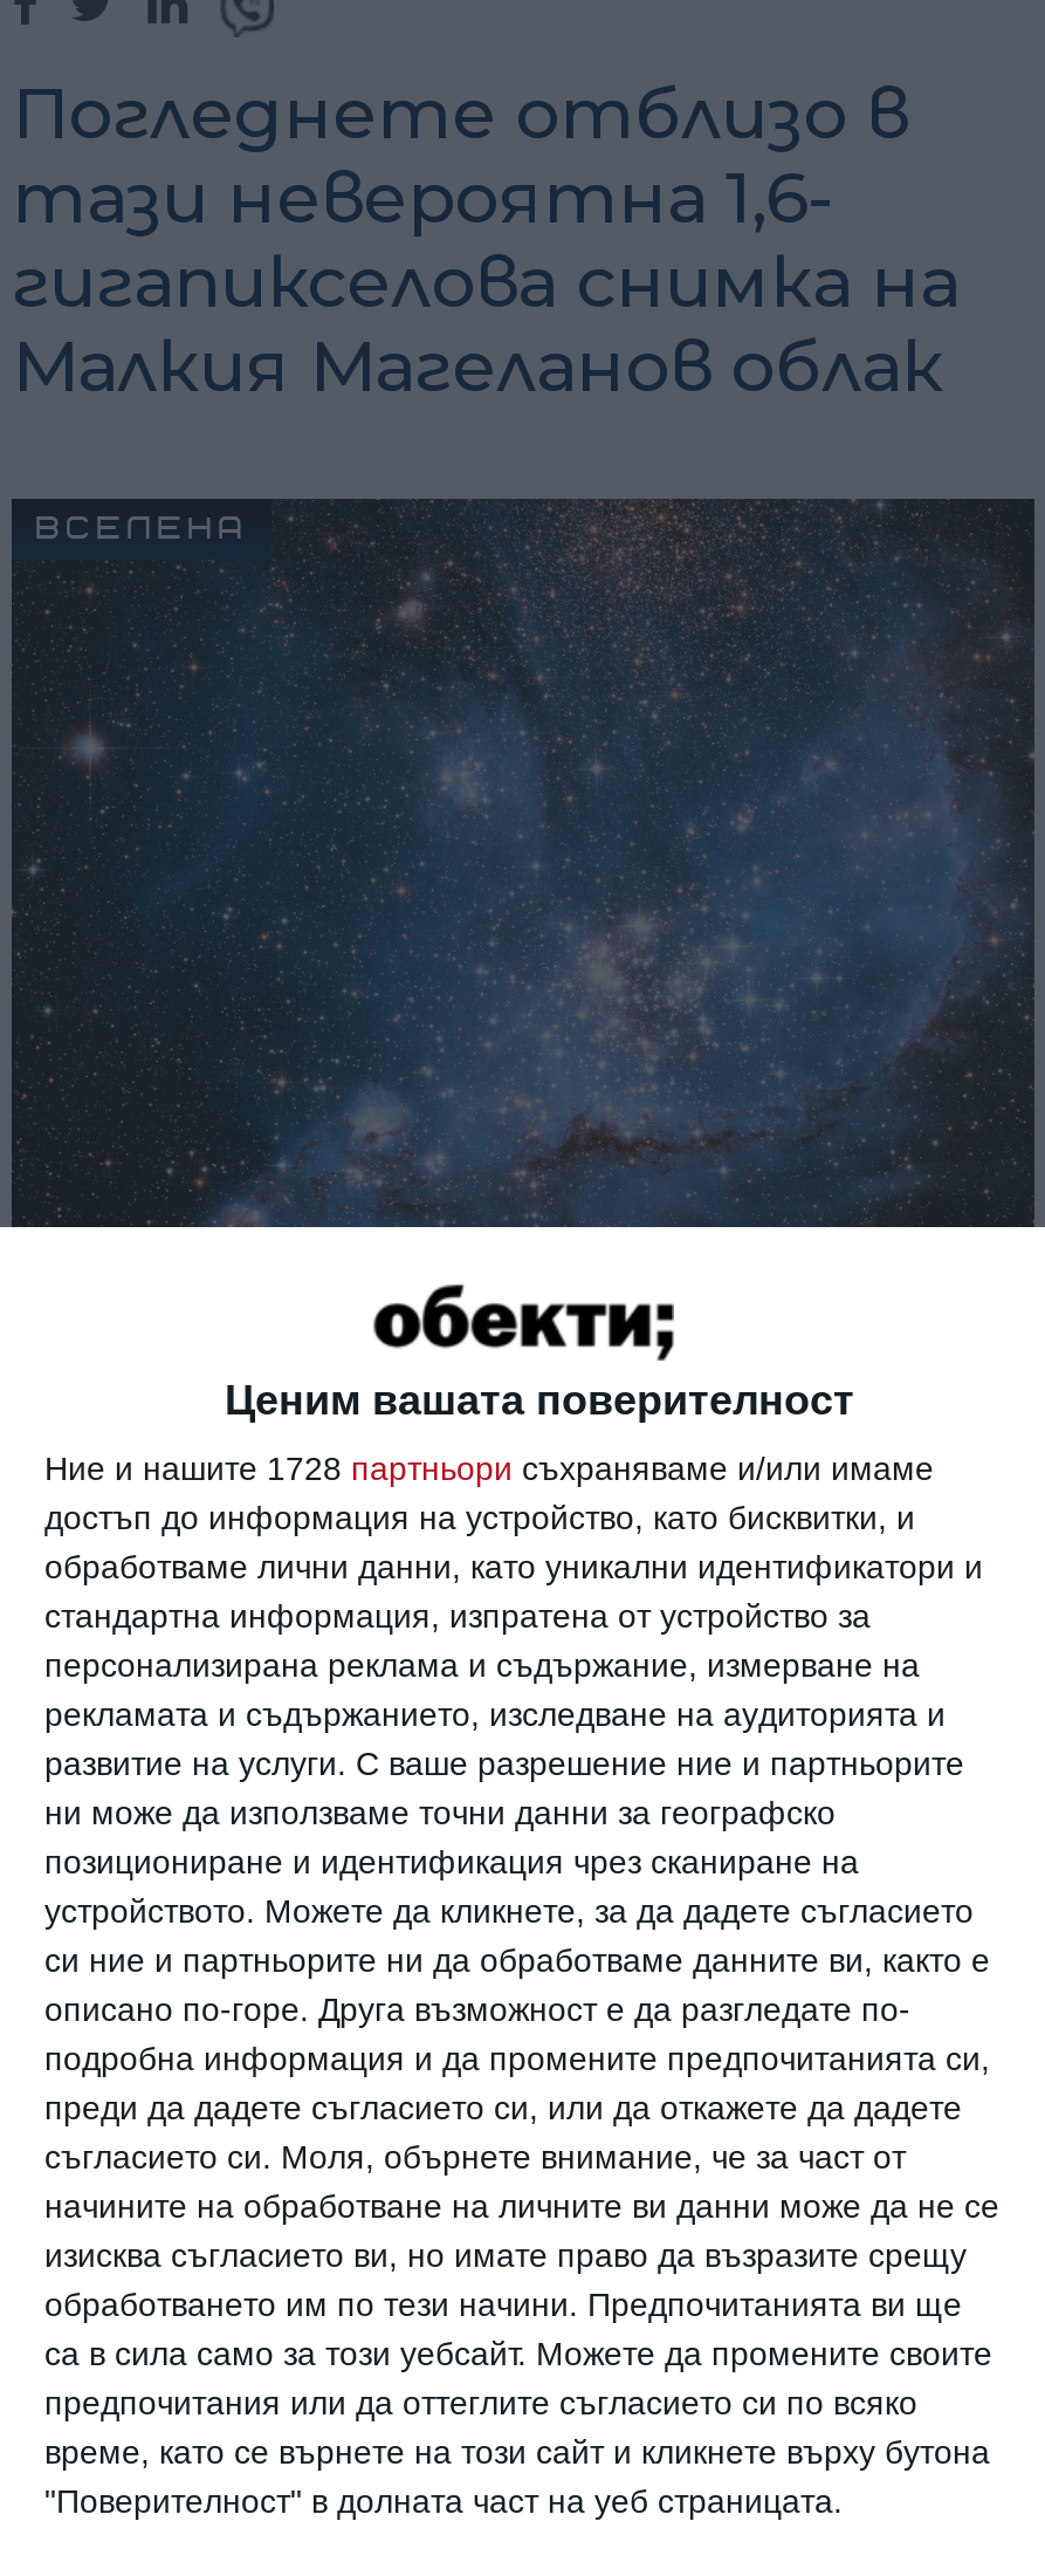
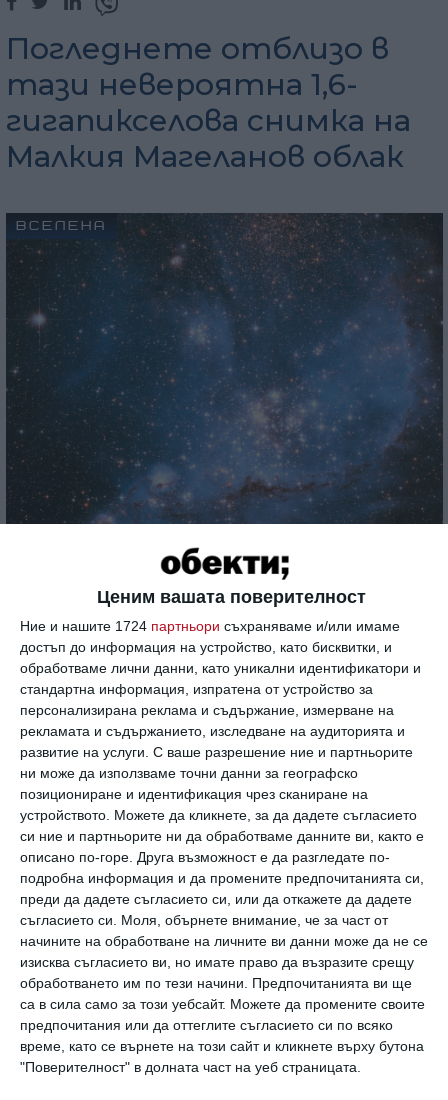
[44,1450,934,1488] Ние и нашите 1728 партньори съхраняваме и/или имаме -> [20,618,400,634] Ние и нашите 1724 партньори съхраняваме и/или имаме

